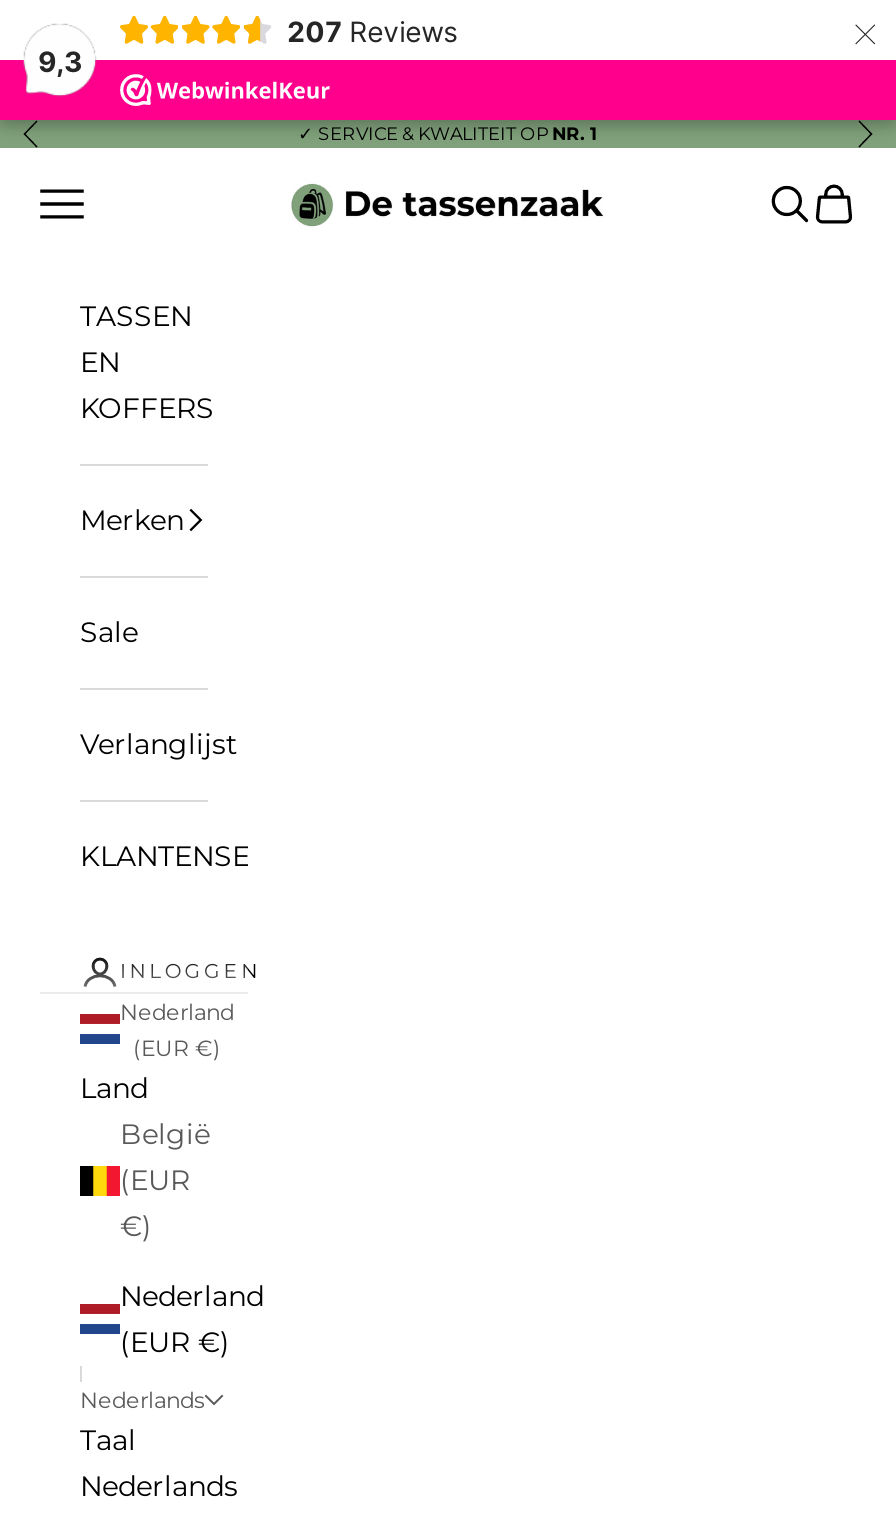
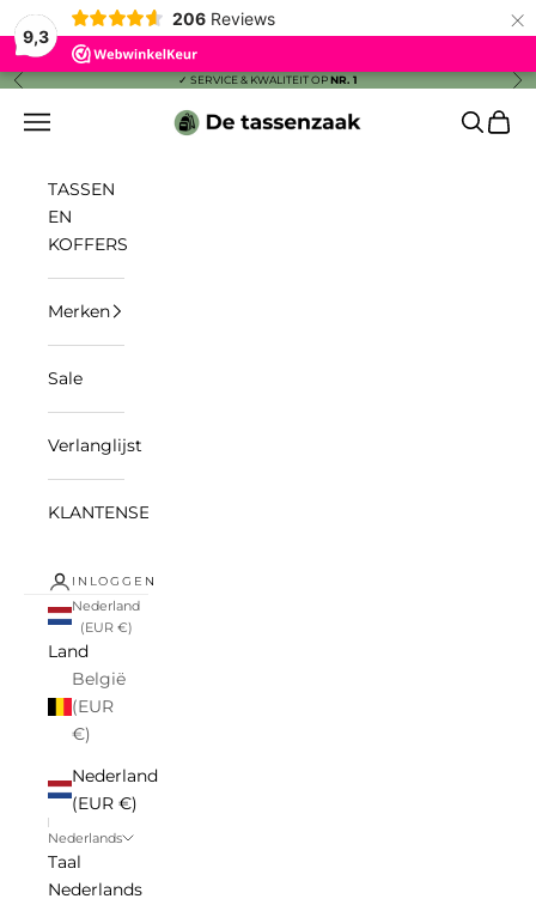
[287,13,457,47] 207 Reviews -> [172,8,275,28] 206 Reviews

